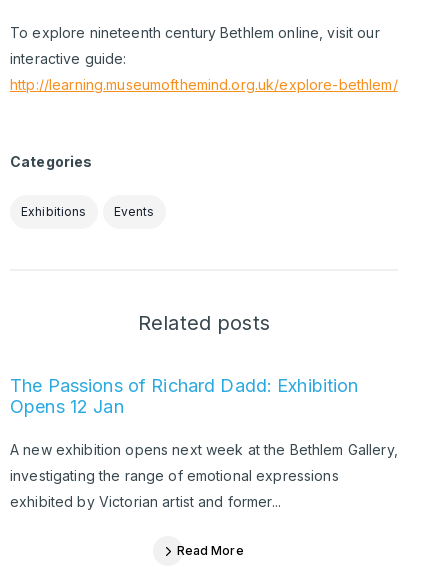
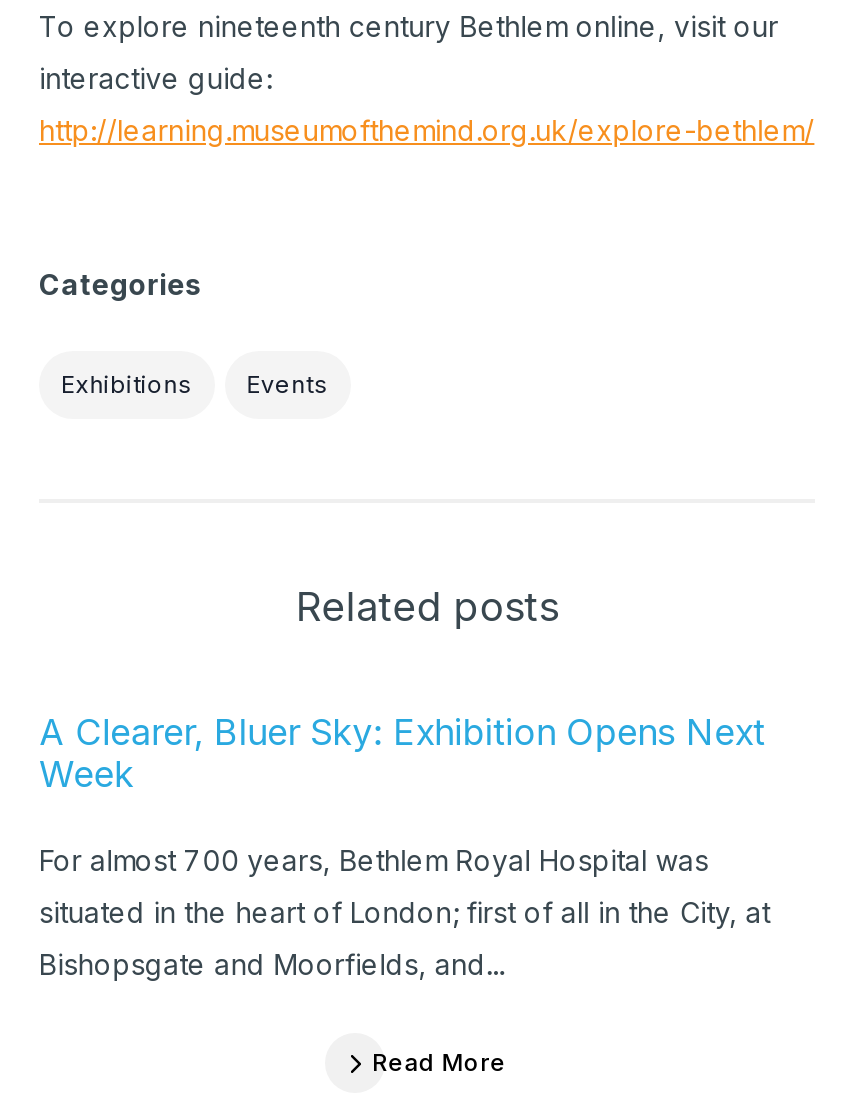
[10,375,359,417] The Passions of Richard Dadd: Exhibition | Opens 12 Jan -> [39,712,765,796] A Clearer, Bluer Sky: Exhibition Opens Next | Week
[10,441,398,458] A new exhibition opens next week at the Bethlem Gallery, -> [39,844,708,878] For almost 700 years, Bethlem Royal Hospital was
[10,467,339,484] investigating the range of emotional expressions -> [39,896,770,930] situated in the heart of London; first of all in the City, at
[10,493,281,510] exhibited by Victorian artist and former... -> [39,948,505,982] Bishopsgate and Moorfields, and...

